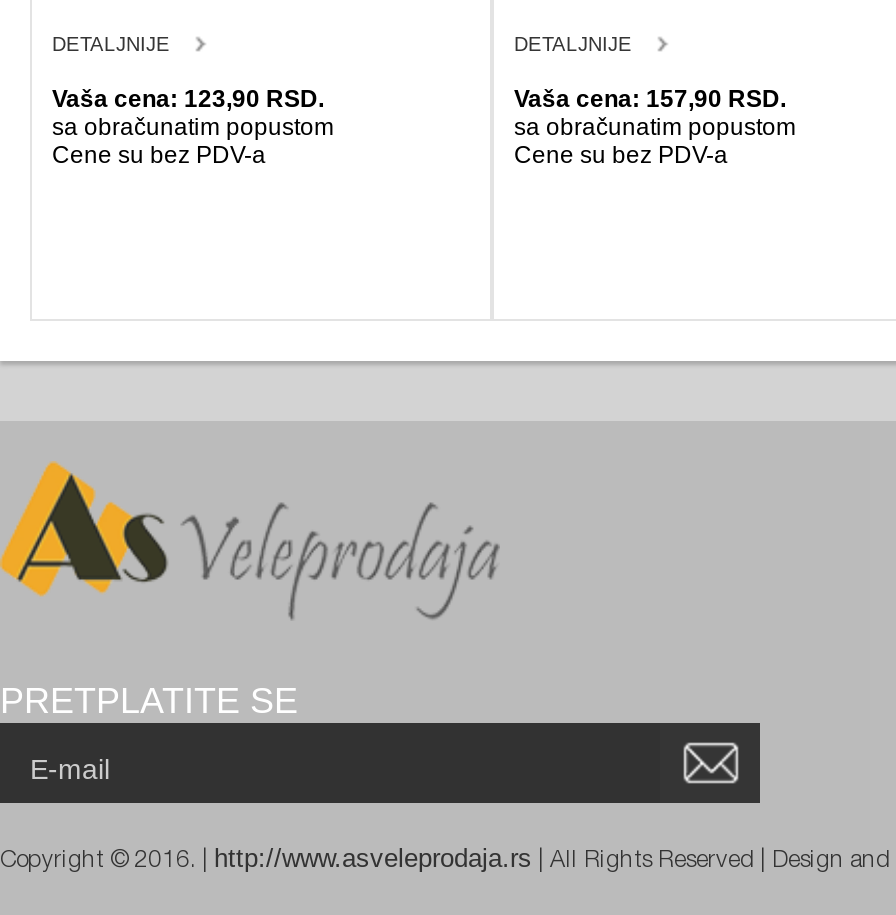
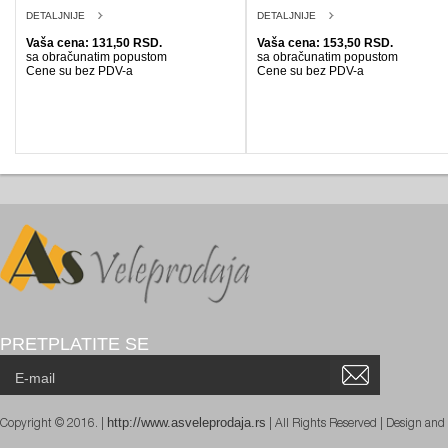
[52,86,324,114] Vaša cena: 123,90 RSD. -> [26,36,162,50] Vaša cena: 131,50 RSD.
[514,86,786,114] Vaša cena: 157,90 RSD. -> [257,36,393,50] Vaša cena: 153,50 RSD.

